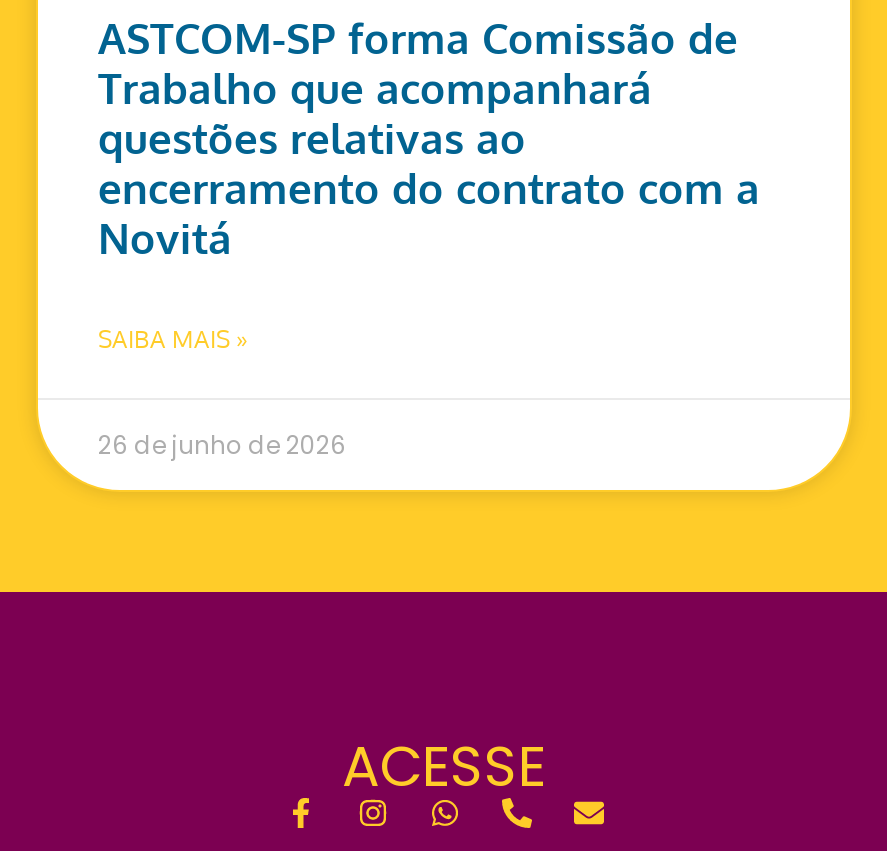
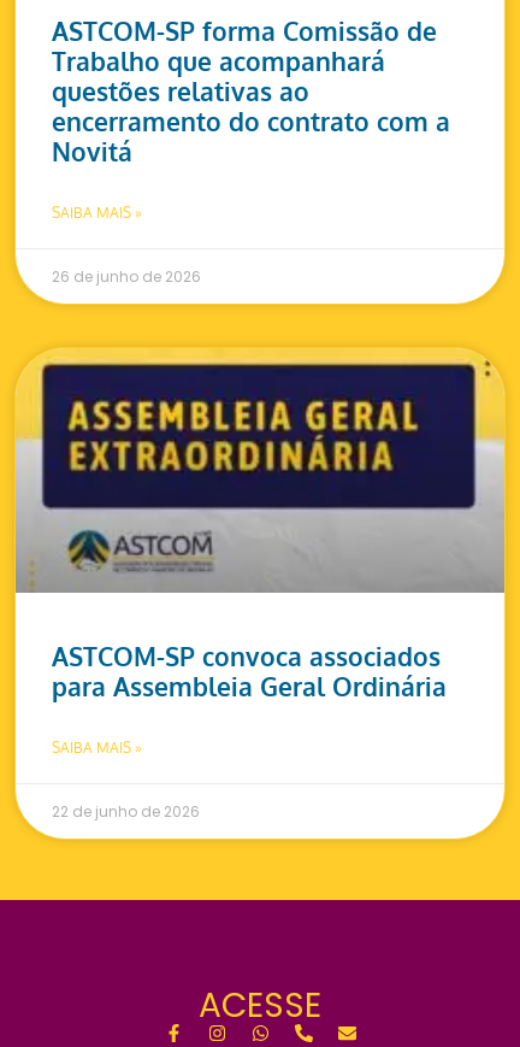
none -> [16,348,504,821] [image] | ASTCOM-SP convoca associados | para Assembleia Geral Ordinária | SAIBA MAIS » | 22 de junho de 2026

